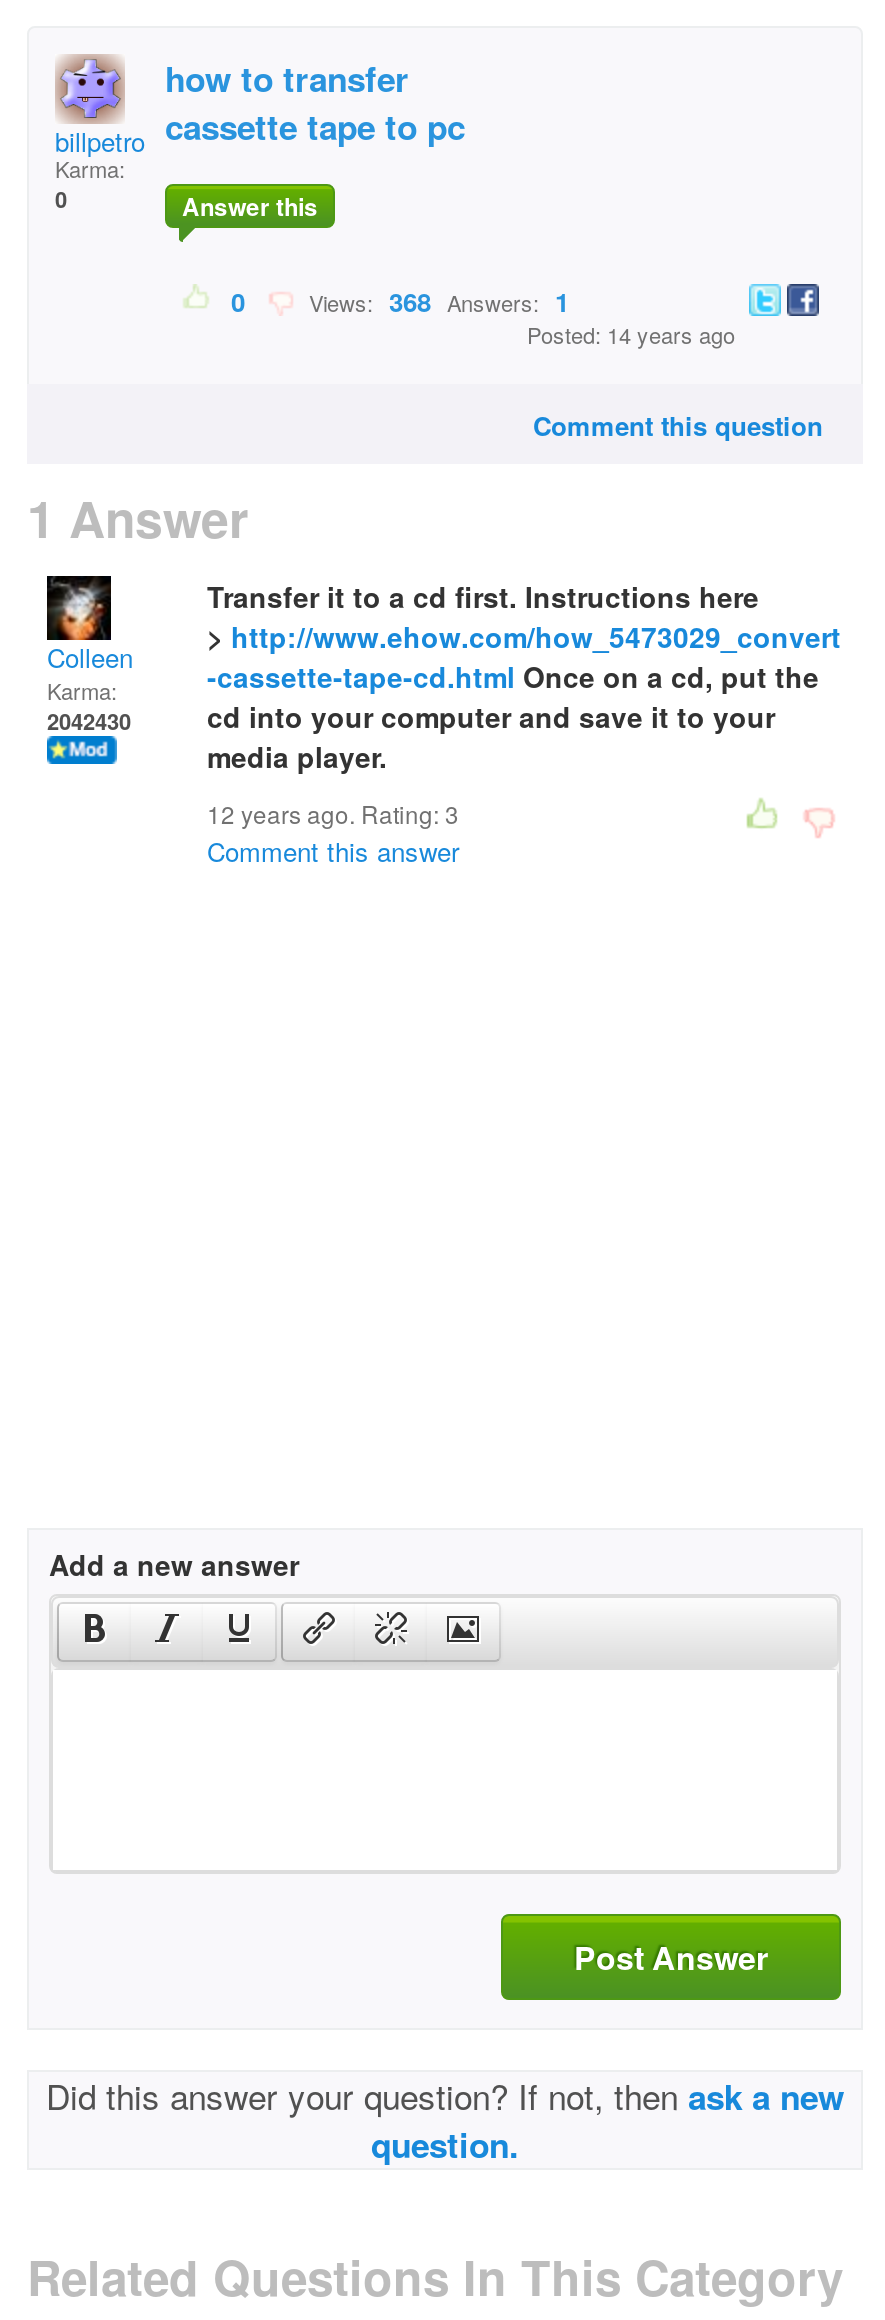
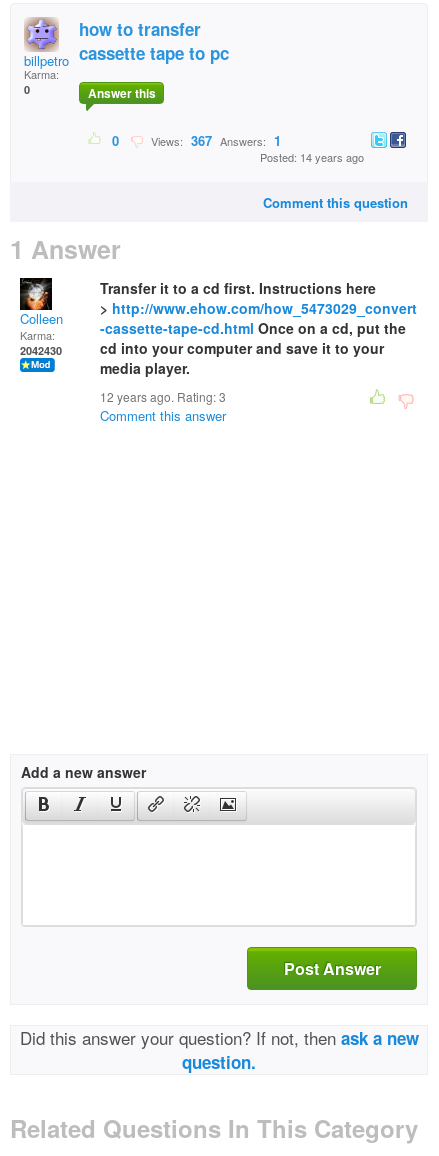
[297,282,569,320] Views: 368 Answers: 1 -> [145,131,281,150] Views: 367 Answers: 1

